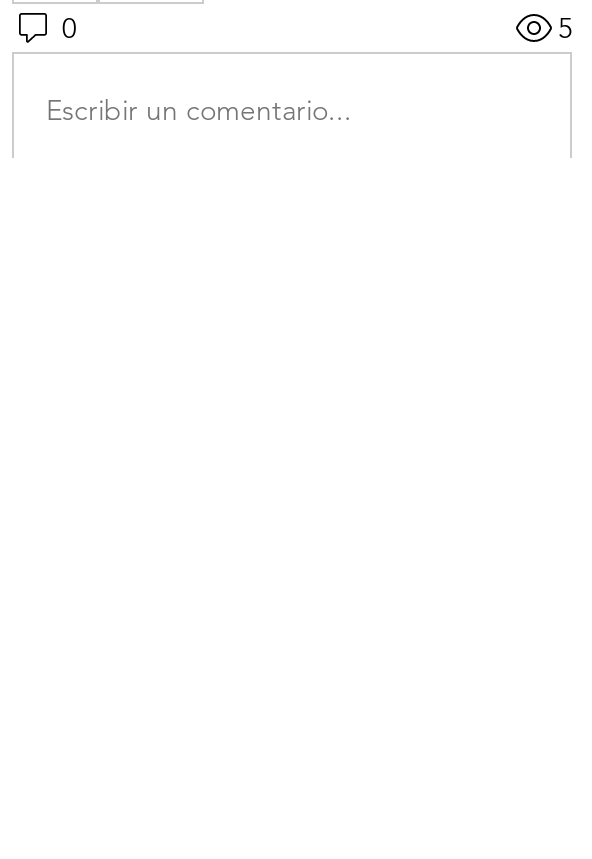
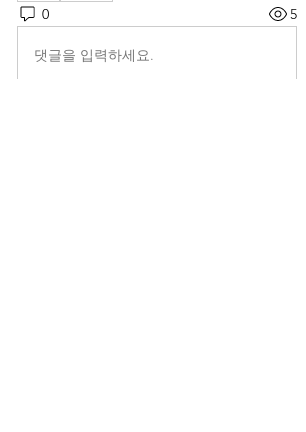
[46,92,352,128] Escribir un comentario... -> [34,46,154,64] 댓글을 입력하세요.

